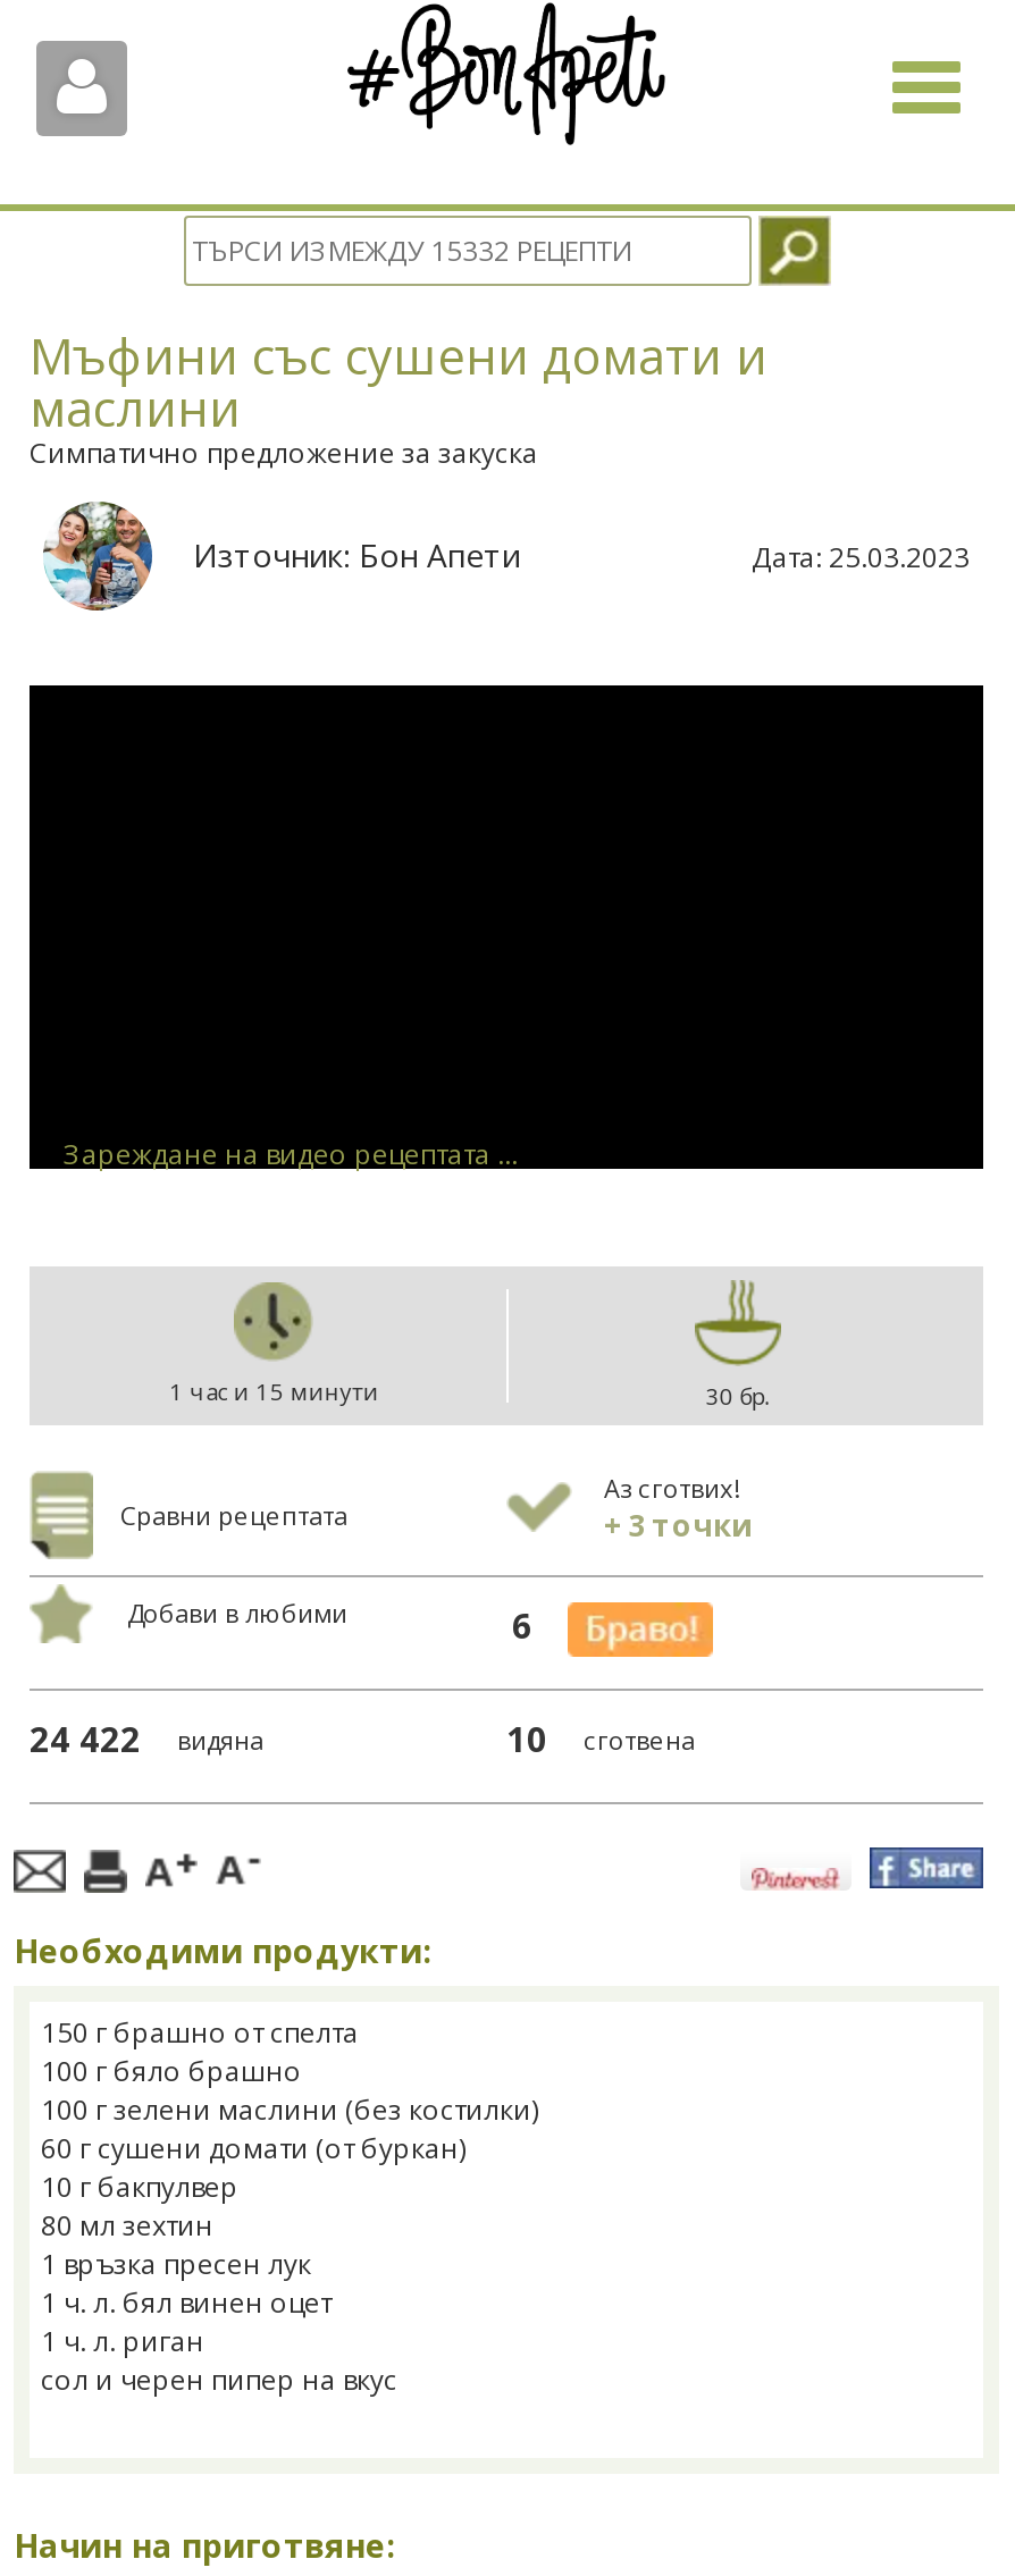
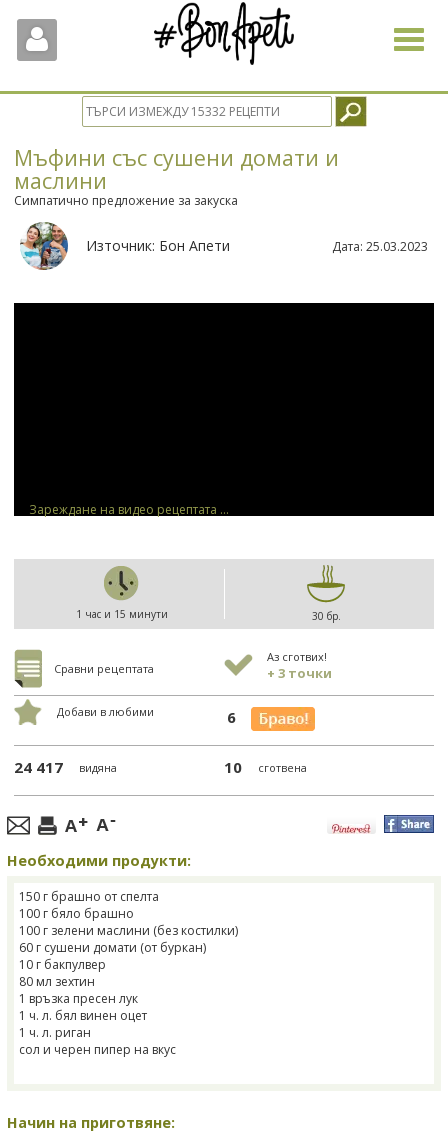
[30,1715,263,1761] 24 422 видяна -> [14,757,117,777] 24 417 видяна

